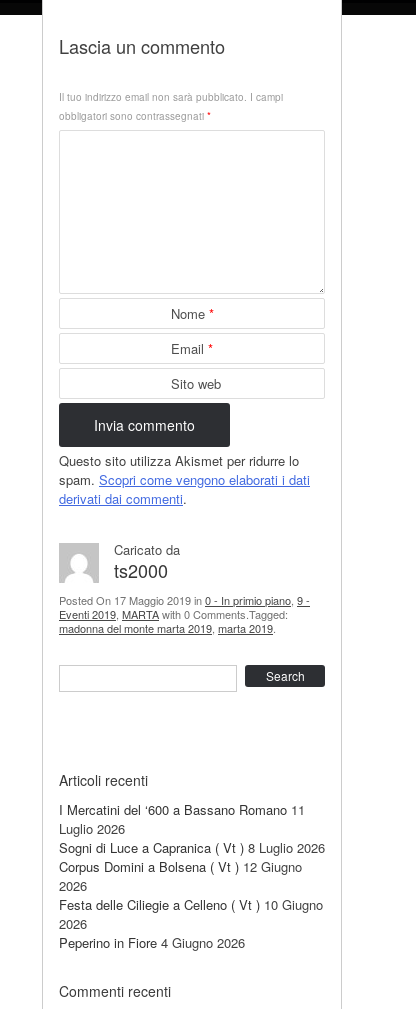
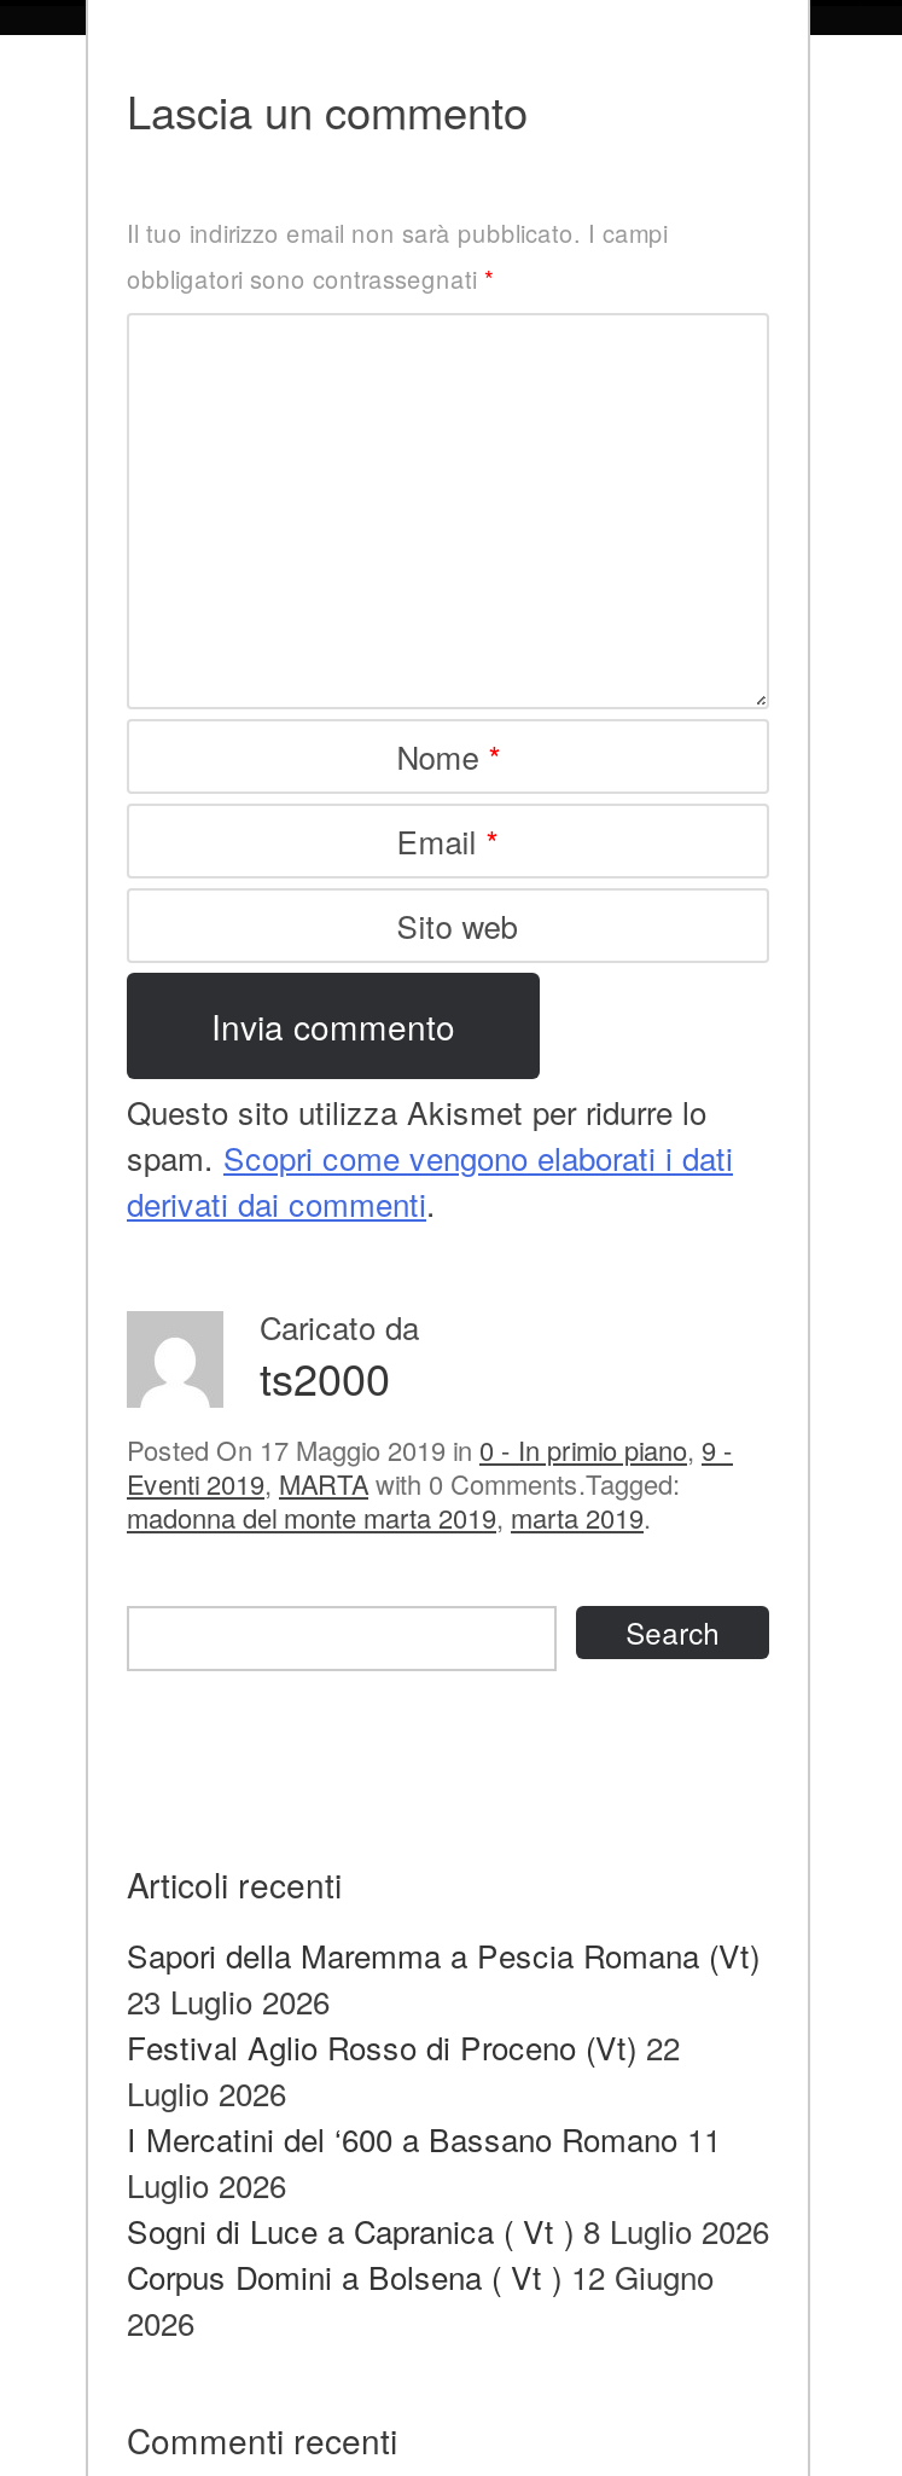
none -> [127,1932,760,2116] Sapori della Maremma a Pescia Romana (Vt) | 23 Luglio 2026 | Festival Aglio Rosso di Proceno (Vt) 22 | Luglio 2026
moved [59,800,325,895] -> [127,2116,769,2345]: I Mercatini del ‘600 a Bassano Romano 11 | Luglio 2026 | Sogni di Luce a Capranica ( Vt ) 8 Luglio 2026 | Corpus Domini a Bolsena ( Vt ) 12 Giugno | 2026
[59,895,323,952] Festa delle Ciliegie a Celleno ( Vt ) 10 Giugno | 2026 | Peperino in Fiore 4 Giugno 2026 -> none

